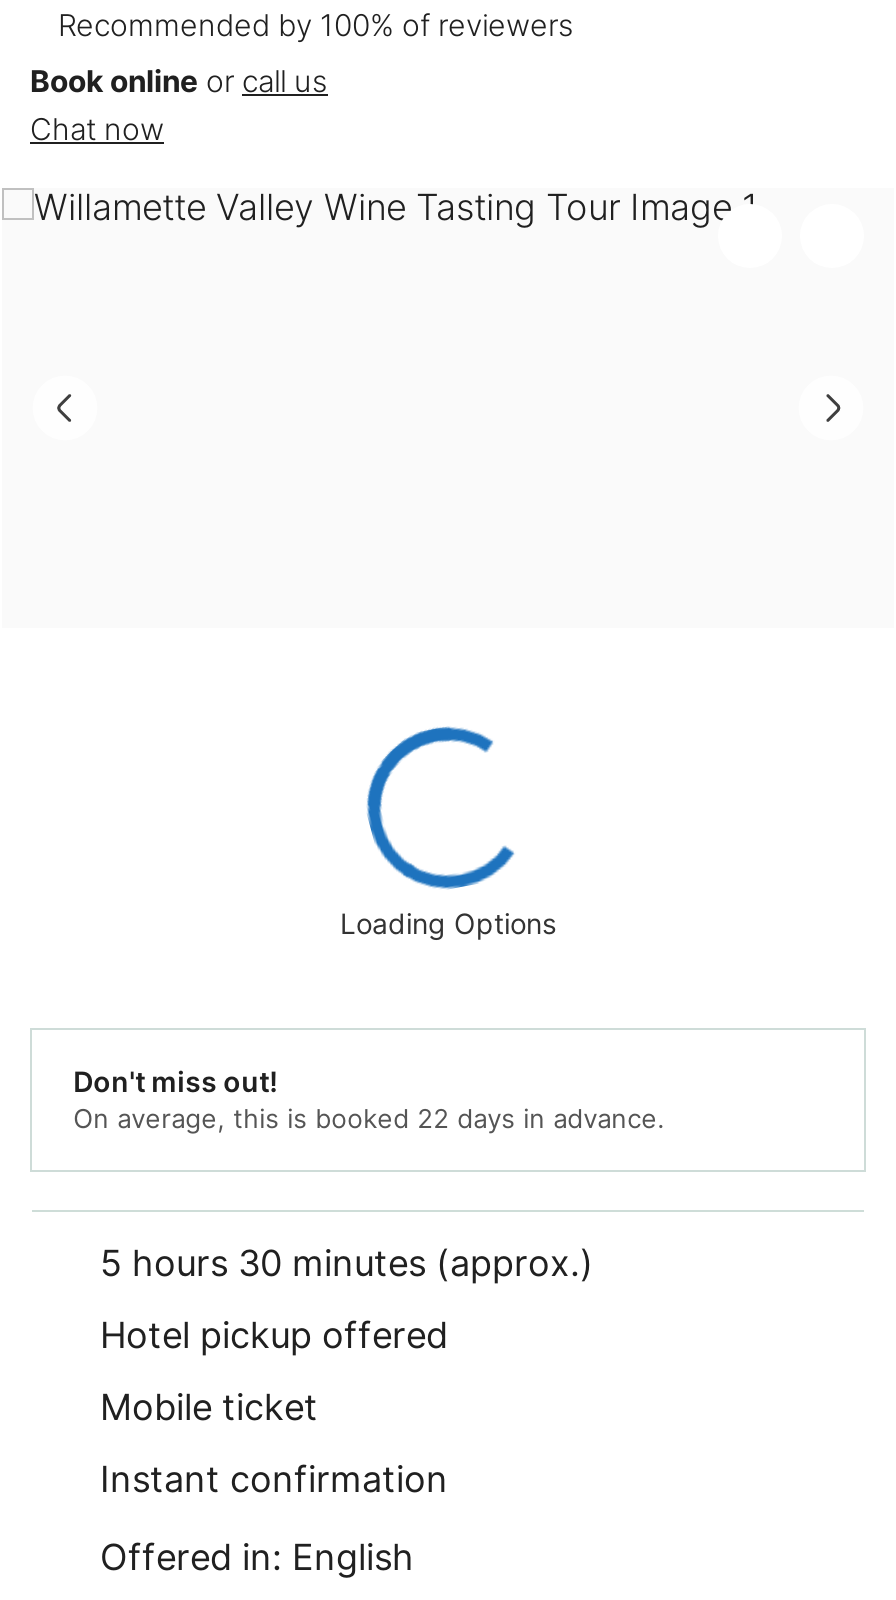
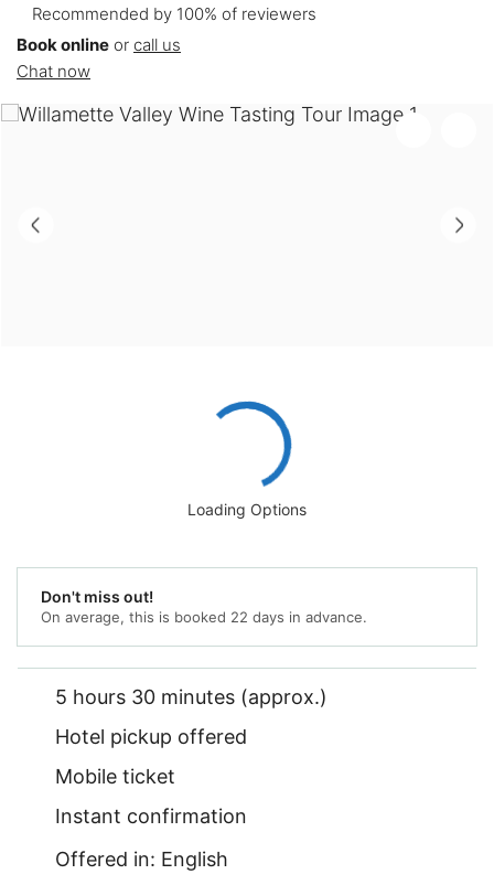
[364,726,530,892] [image] -> [202,401,293,491] [image]

